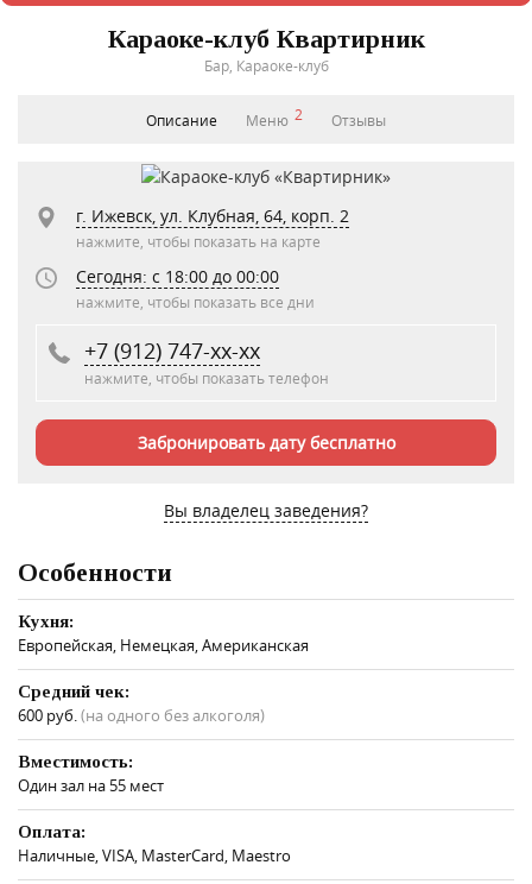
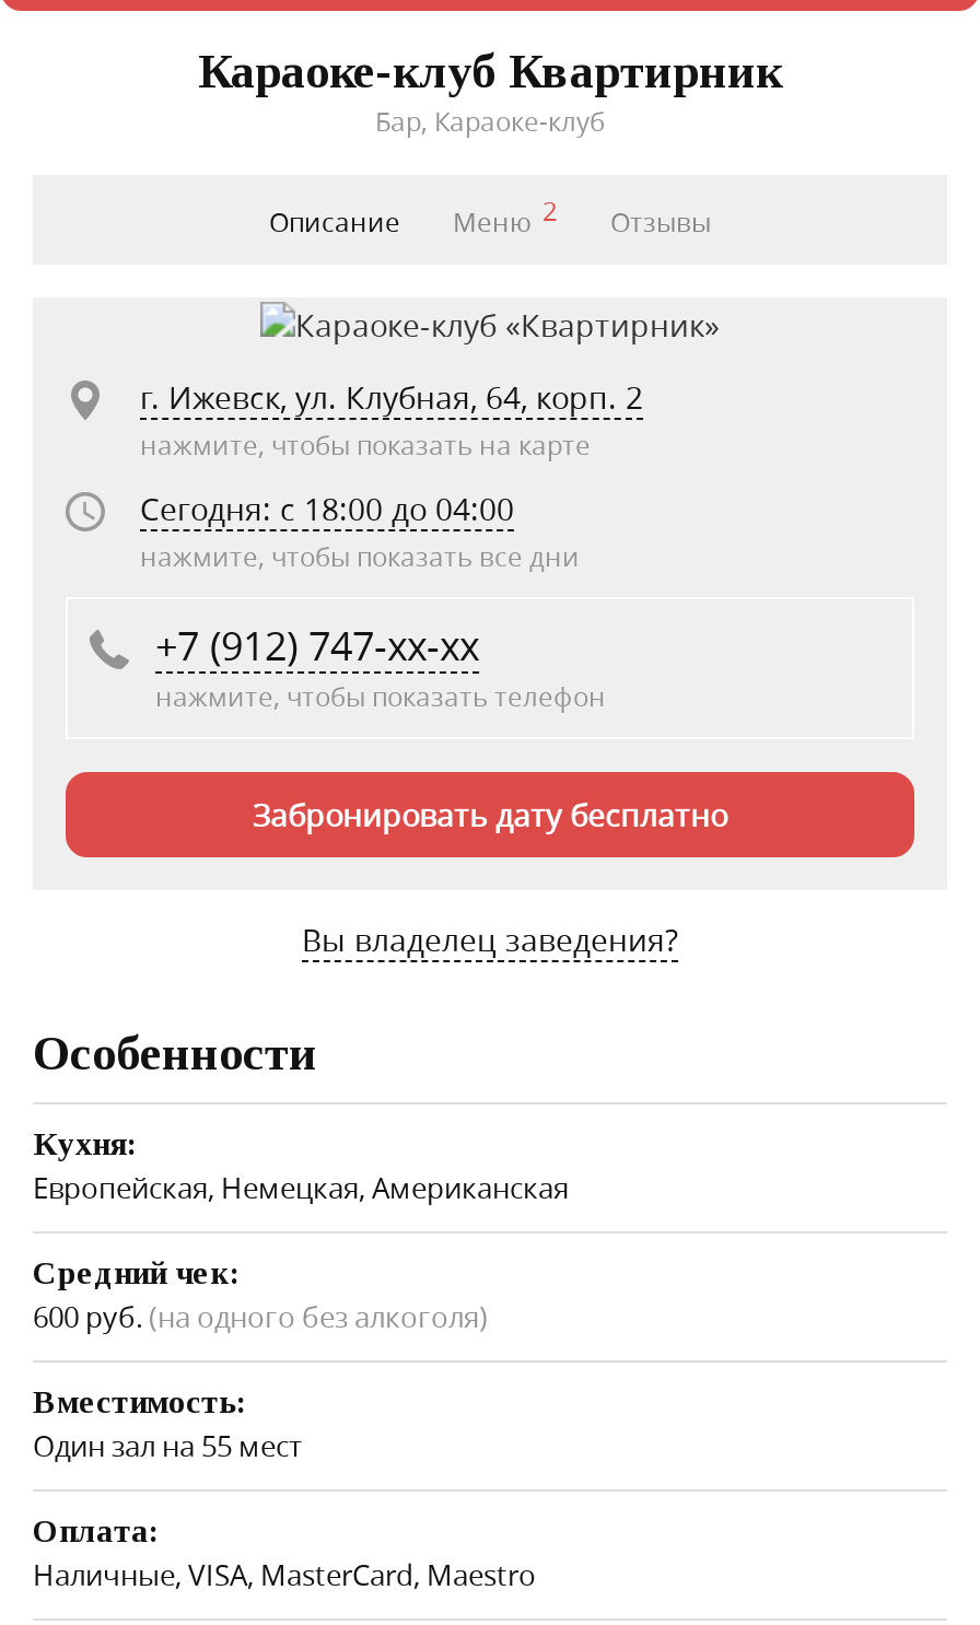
[76,265,279,287] Сегодня: c 18:00 до 00:00 -> [140,487,514,529] Сегодня: c 18:00 до 04:00

